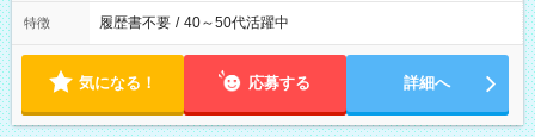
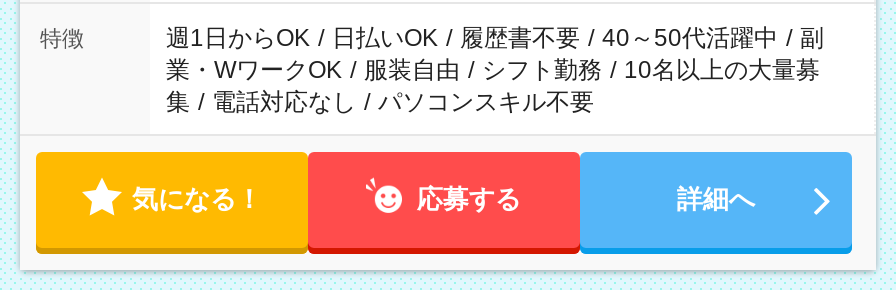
[99,14,289,31] 履歴書不要 / 40～50代活躍中 -> [166,24,824,116] 週1日からOK / 日払いOK / 履歴書不要 / 40～50代活躍中 / 副 | 業・WワークOK / 服装自由 / シフト勤務 / 10名以上の大量募 | 集 / 電話対応なし / パソコンスキル不要

